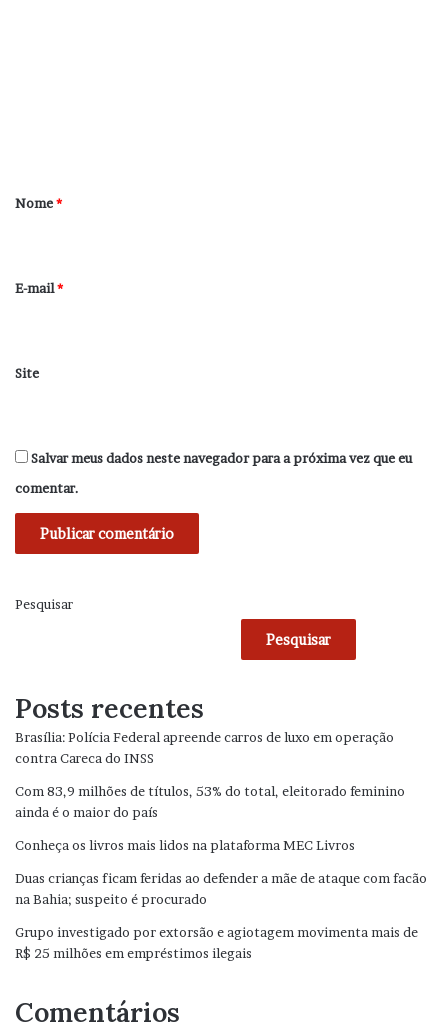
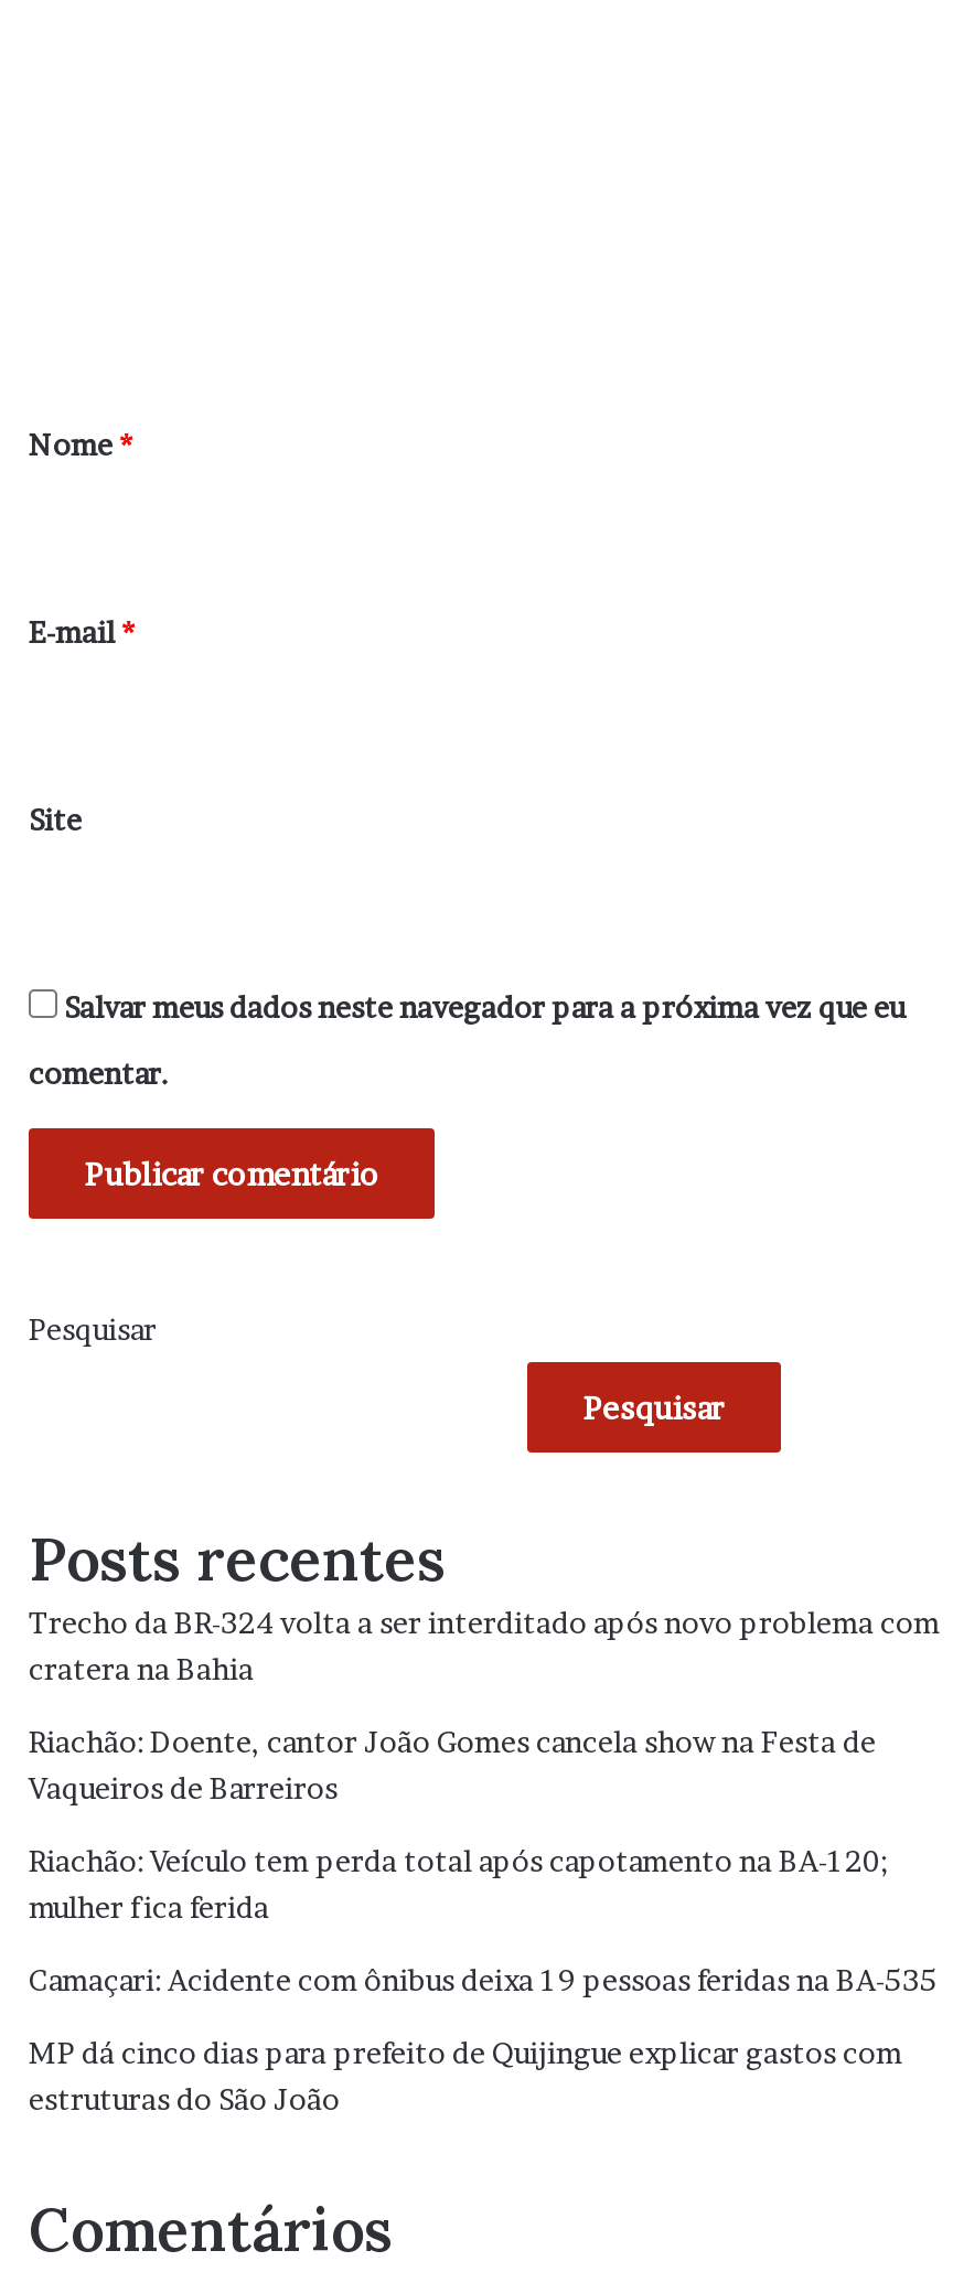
[15,729,394,766] Brasília: Polícia Federal apreende carros de luxo em operação | contra Careca do INSS -> [29,1605,940,1687] Trecho da BR-324 volta a ser interditado após novo problema com | cratera na Bahia
[15,783,405,820] Com 83,9 milhões de títulos, 53% do total, eleitorado feminino | ainda é o maior do país -> [29,1725,876,1806] Riachão: Doente, cantor João Gomes cancela show na Festa de | Vaqueiros de Barreiros
[15,837,355,853] Conheça os livros mais lidos na plataforma MEC Livros -> [29,1844,889,1925] Riachão: Veículo tem perda total após capotamento na BA-120; | mulher fica ferida
[15,870,427,907] Duas crianças ficam feridas ao defender a mãe de ataque com facão | na Bahia; suspeito é procurado -> [29,1963,938,1998] Camaçari: Acidente com ônibus deixa 19 pessoas feridas na BA-535
[15,924,418,961] Grupo investigado por extorsão e agiotagem movimenta mais de | R$ 25 milhões em empréstimos ilegais -> [29,2036,902,2117] MP dá cinco dias para prefeito de Quijingue explicar gastos com | estruturas do São João

